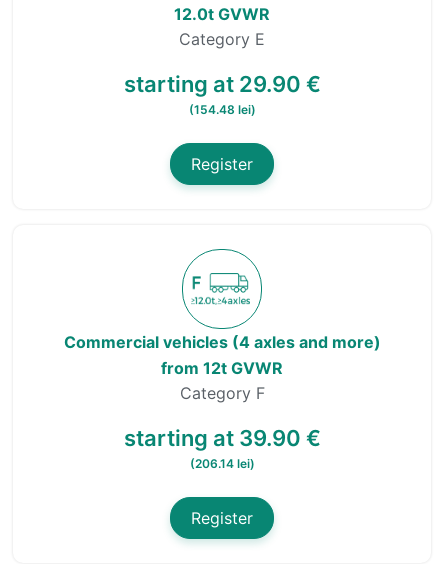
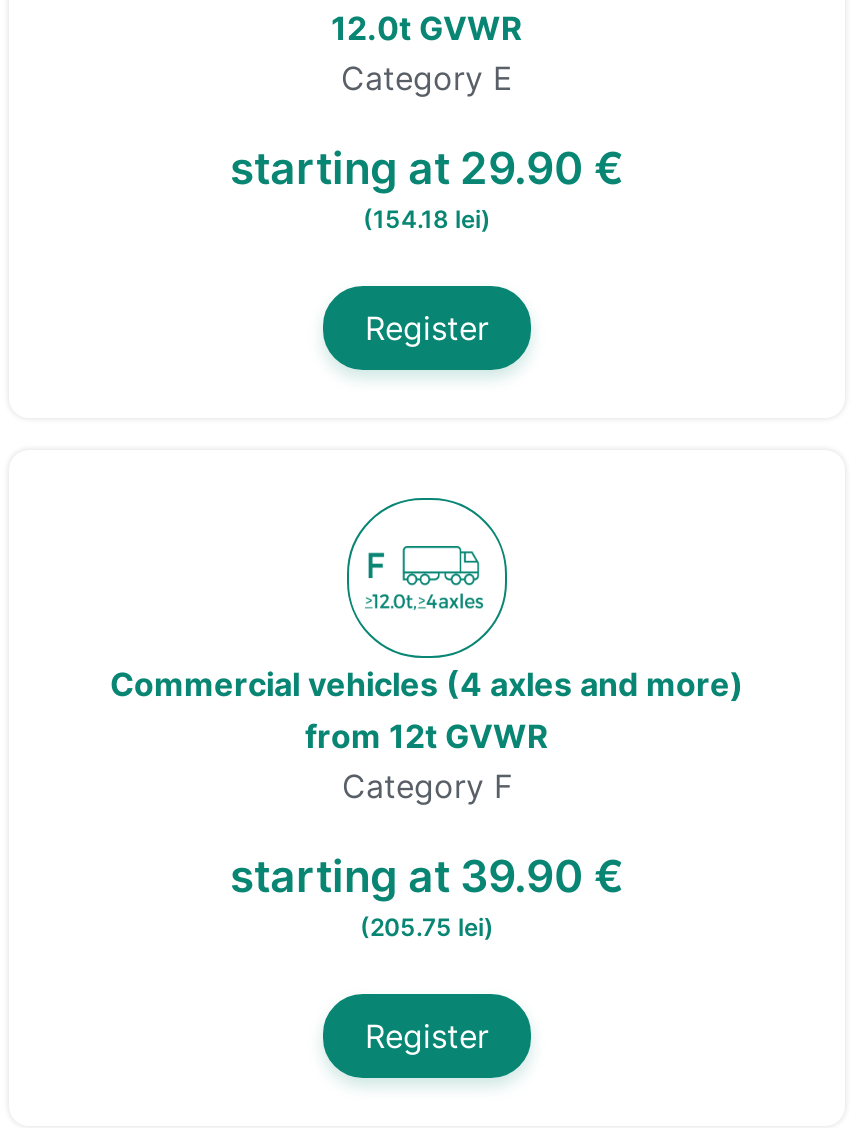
[188,102,255,117] (154.48 lei) -> [363,204,491,234] (154.18 lei)
[189,456,254,471] (206.14 lei) -> [360,912,494,942] (205.75 lei)

